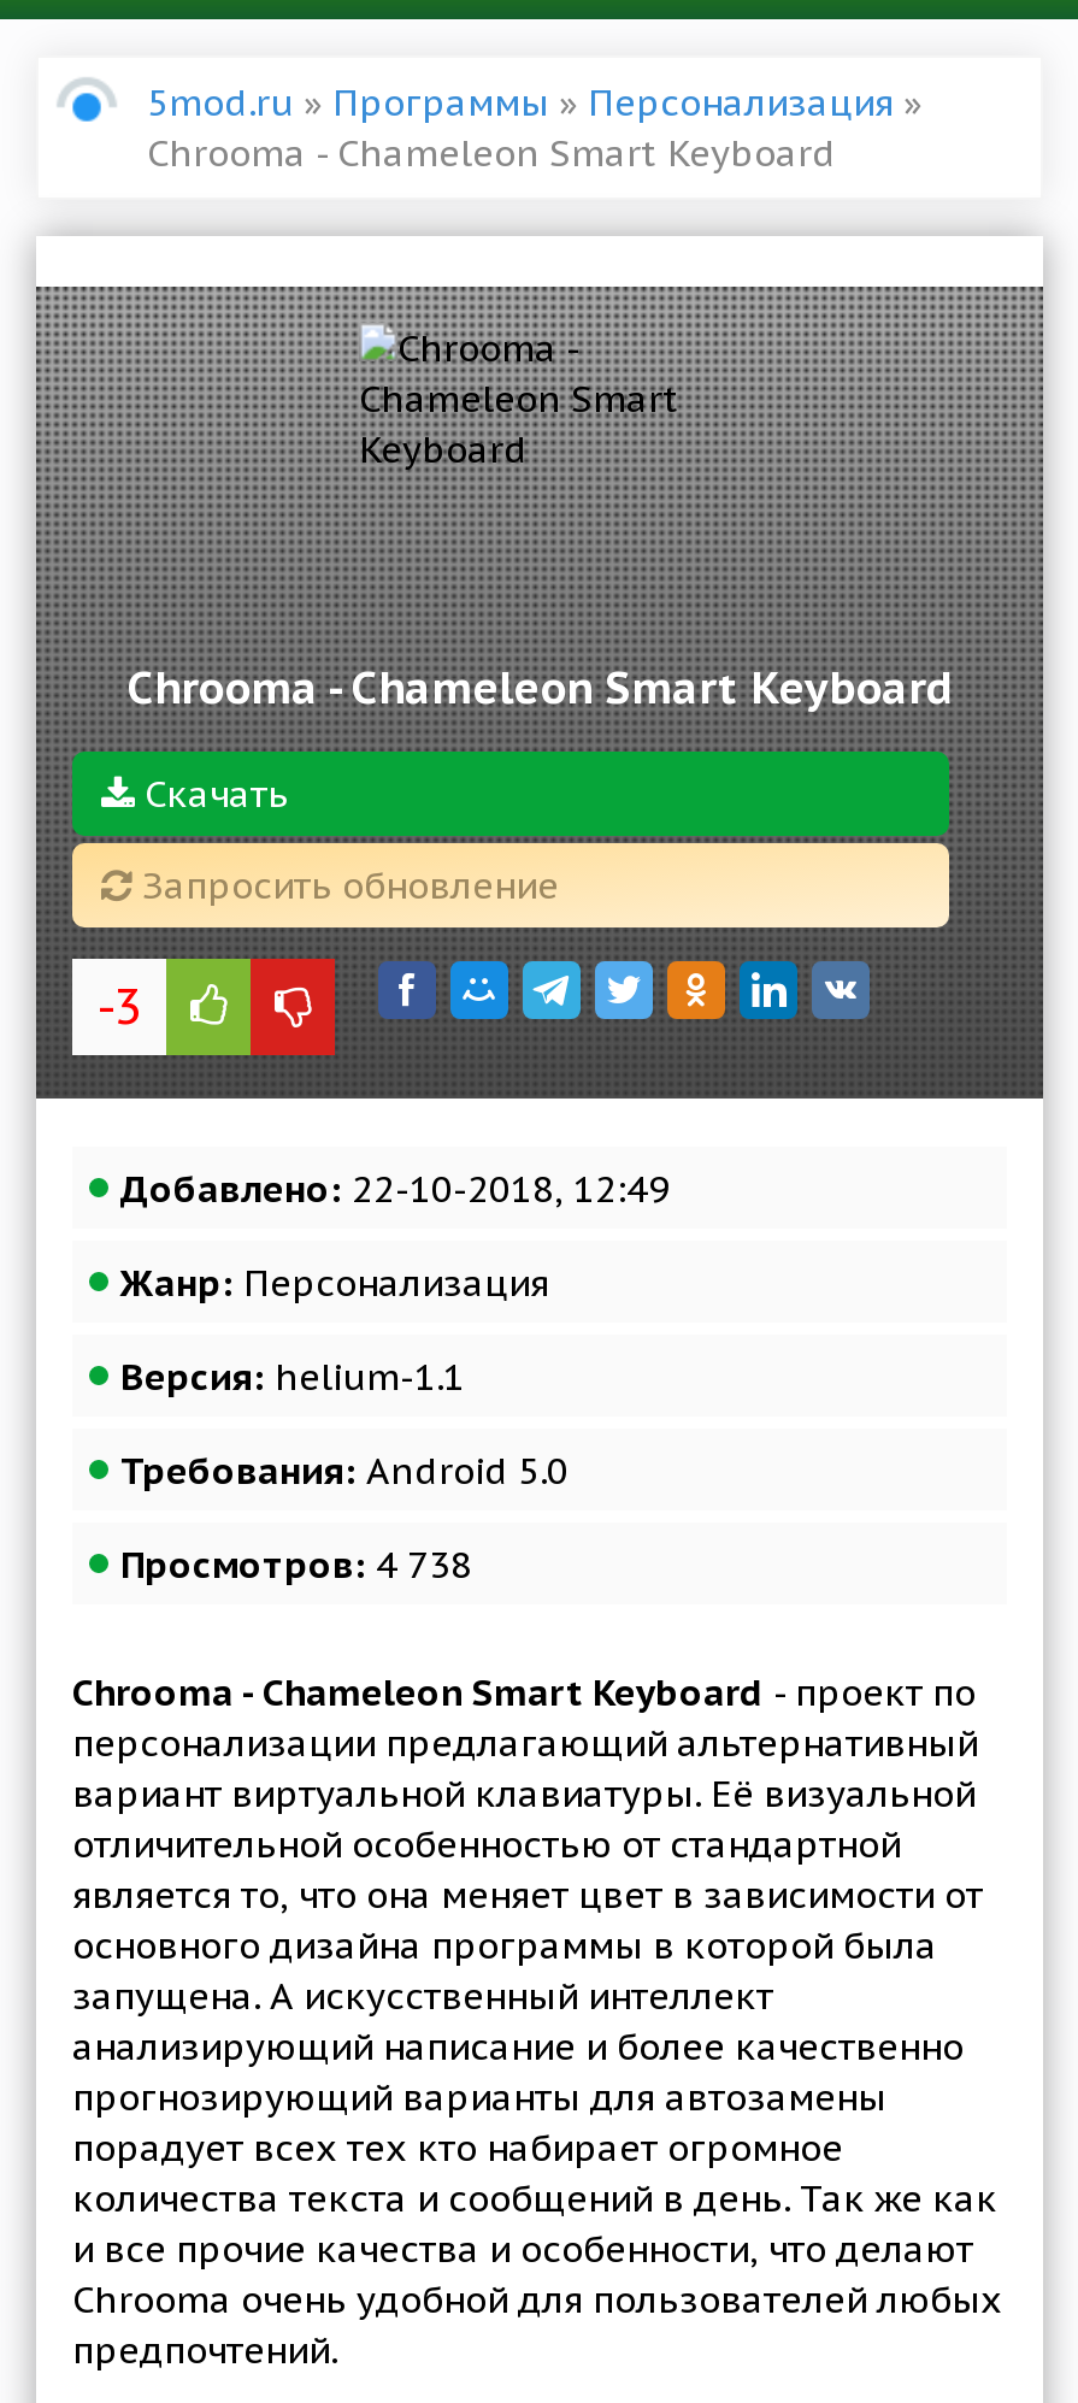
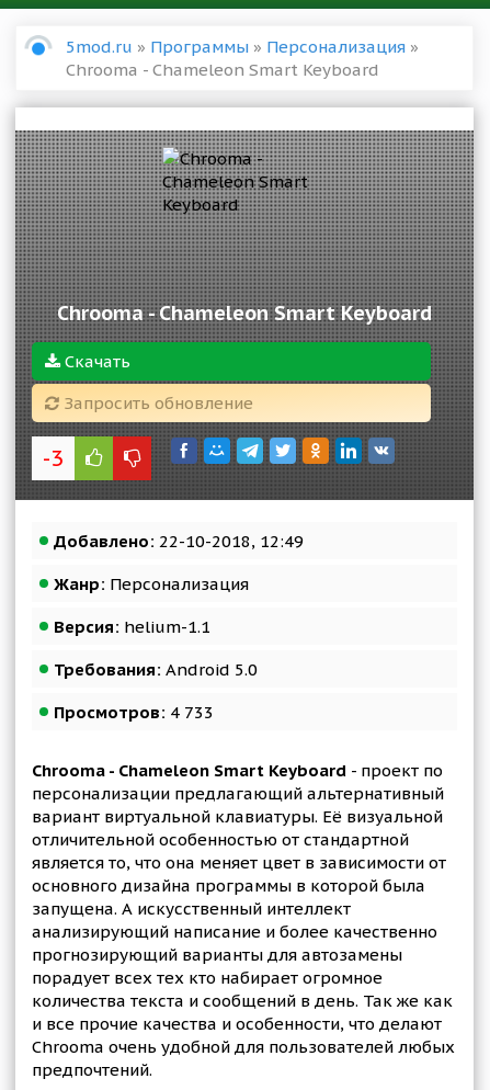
[120,1542,472,1588] Просмотров: 4 738 -> [54,702,214,723] Просмотров: 4 733

